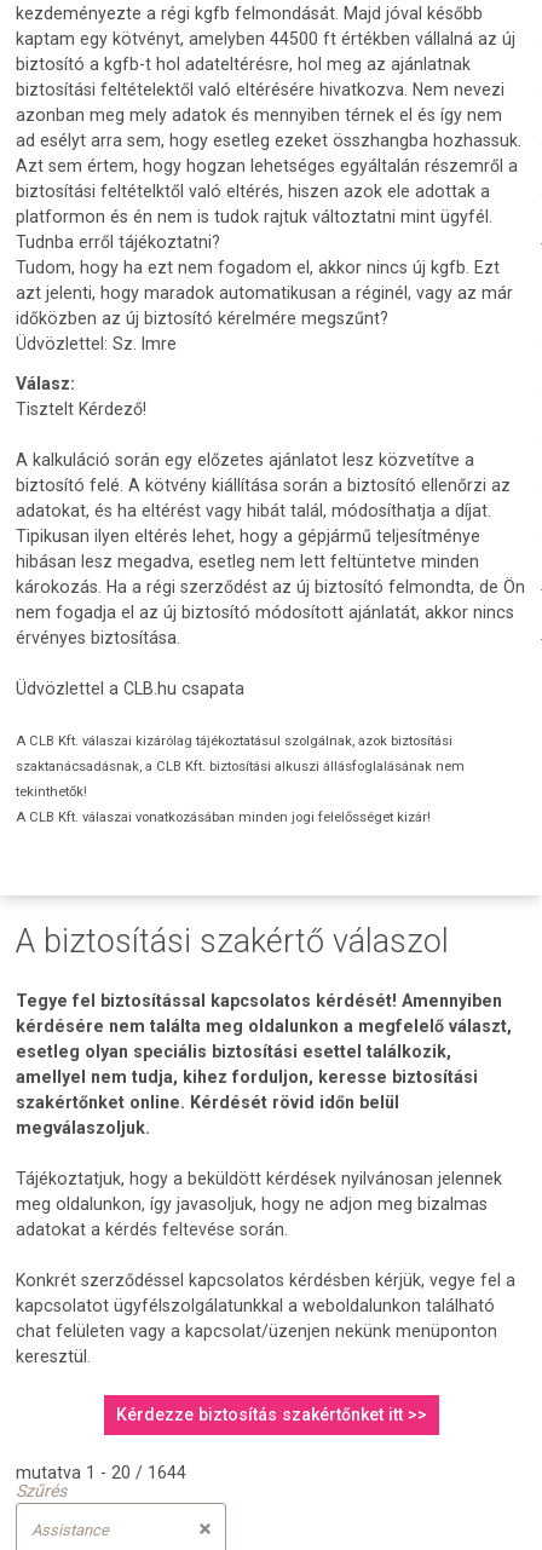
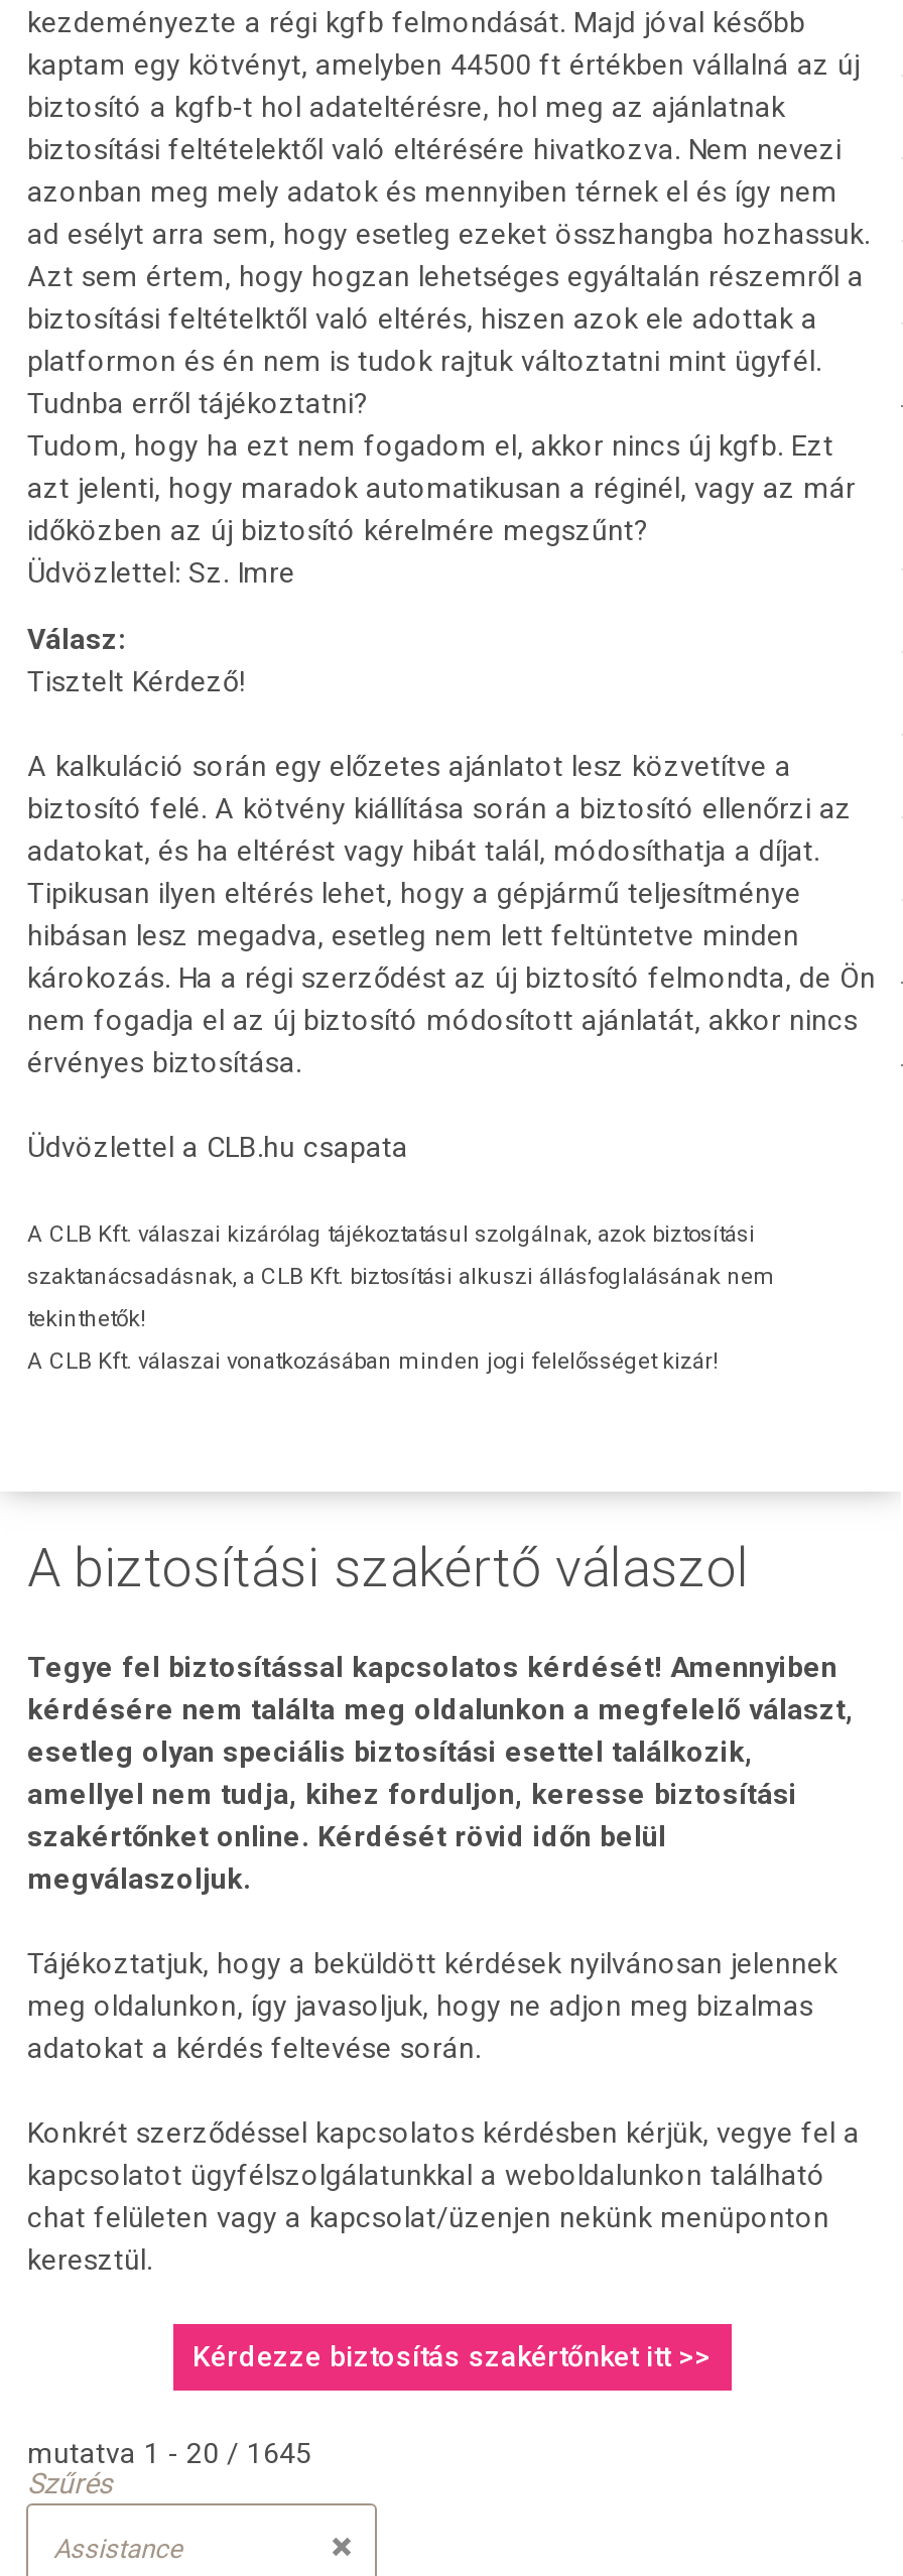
[16,1463,187,1483] mutatva 1 - 20 / 1644 -> [27,2438,311,2470] mutatva 1 - 20 / 1645

